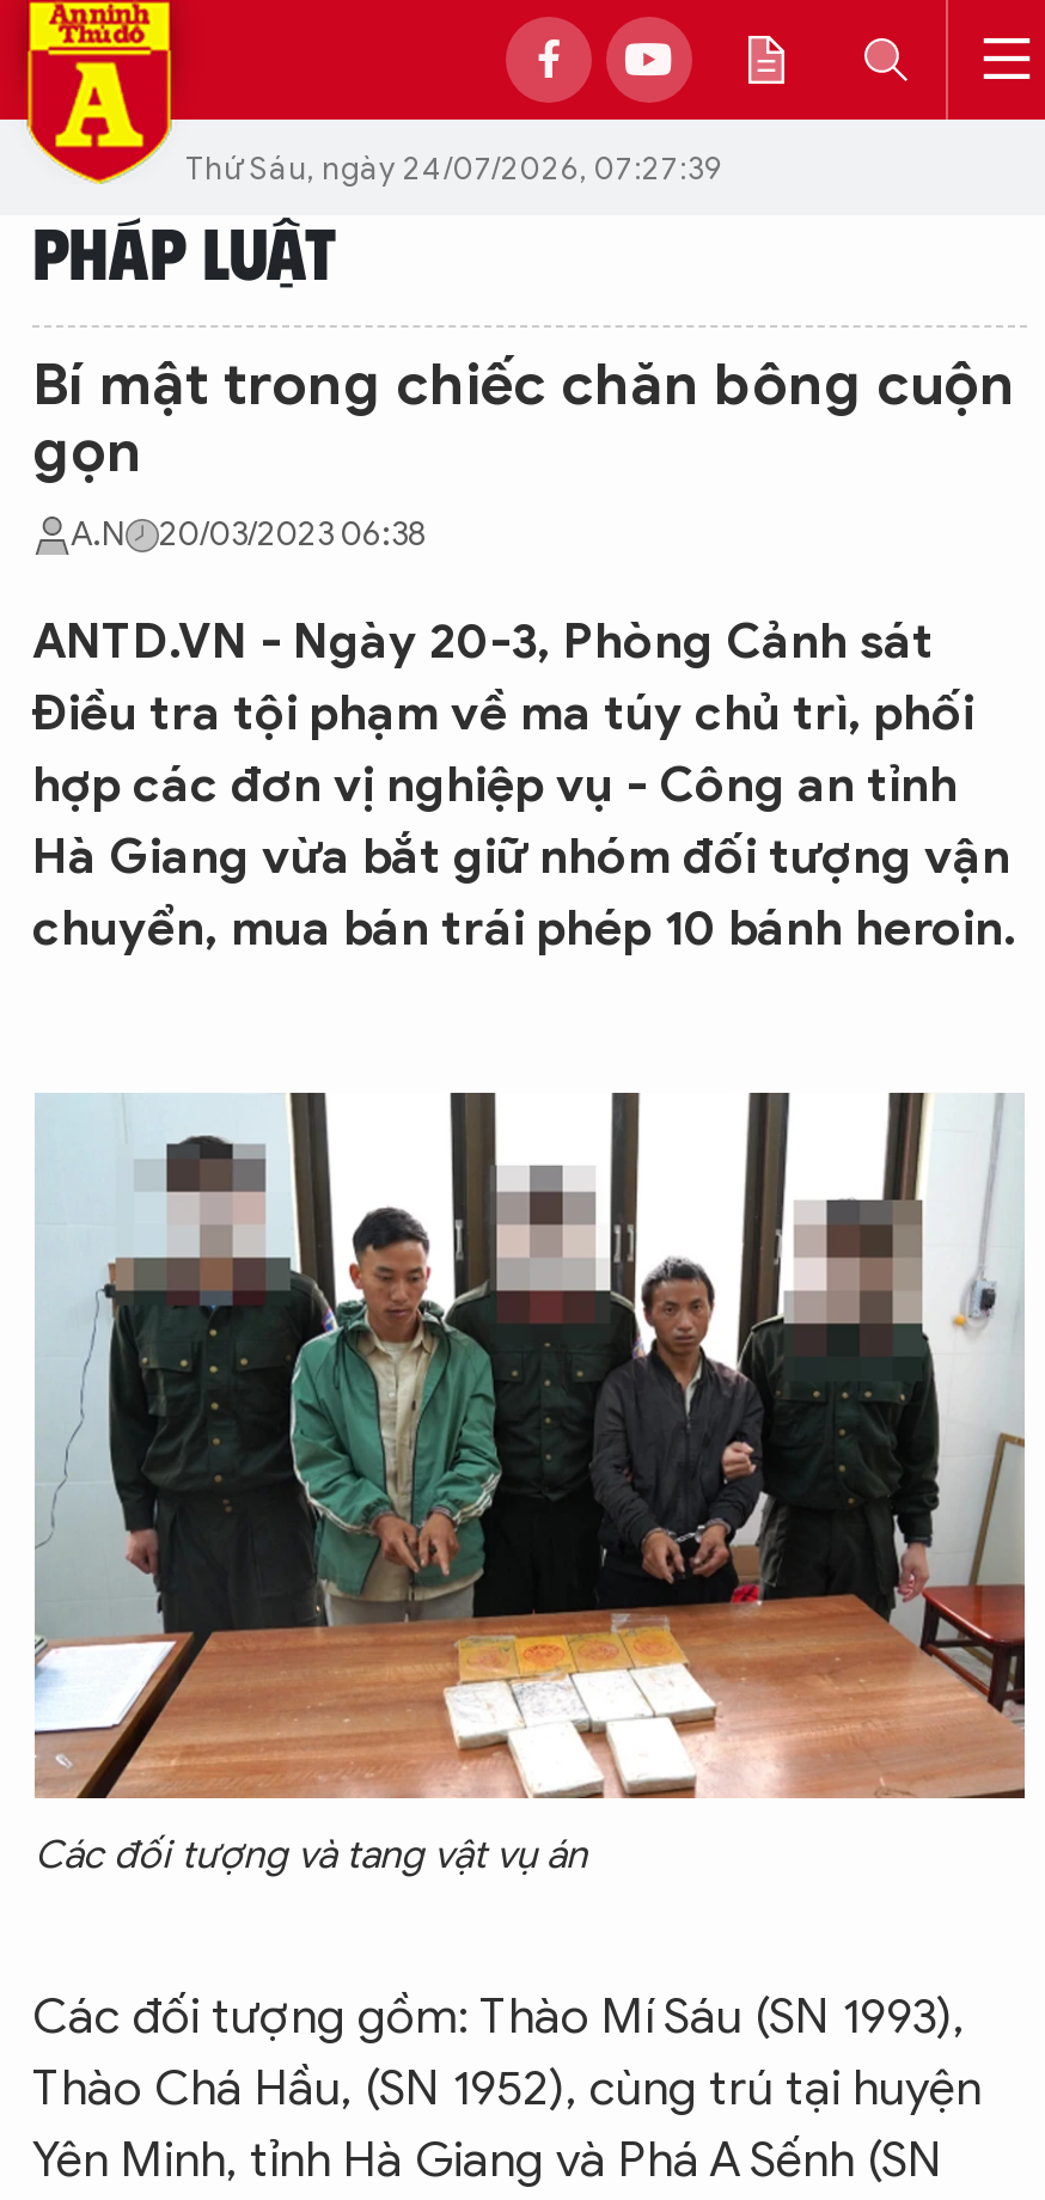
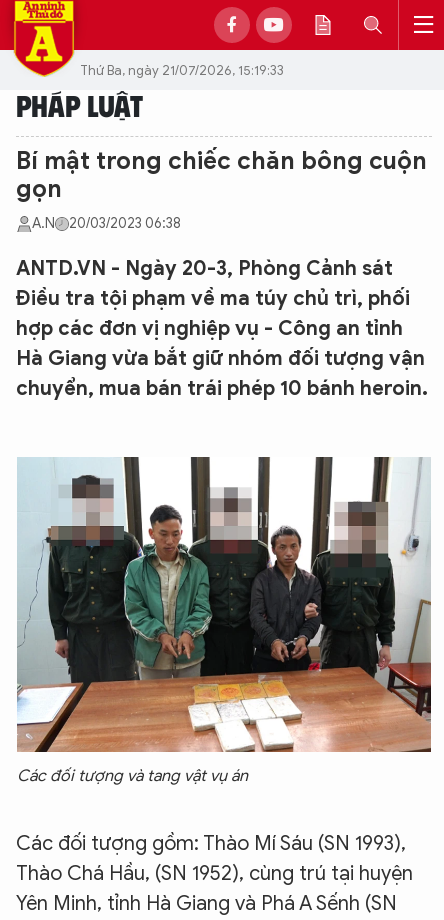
[185,147,723,188] Thứ Sáu, ngày 24/07/2026, 07:27:39 -> [80,61,284,78] Thứ Ba, ngày 21/07/2026, 15:19:33

